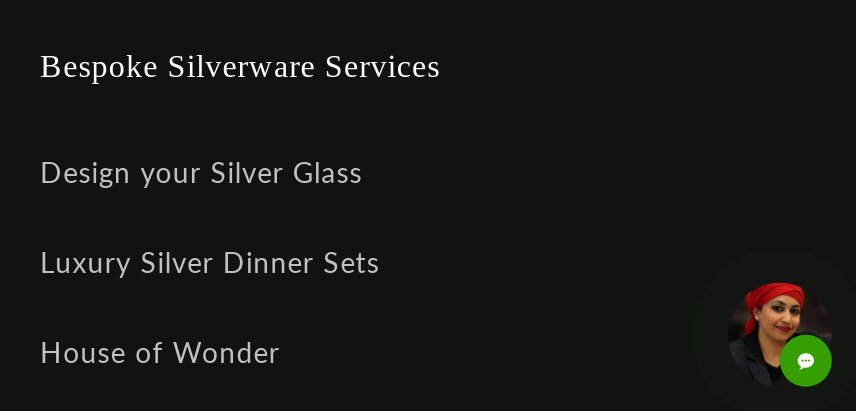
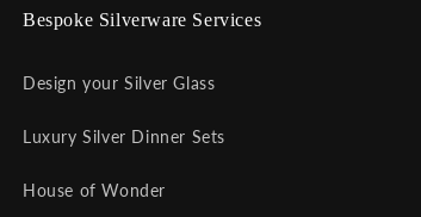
[730,281,834,389] [image] -> none

